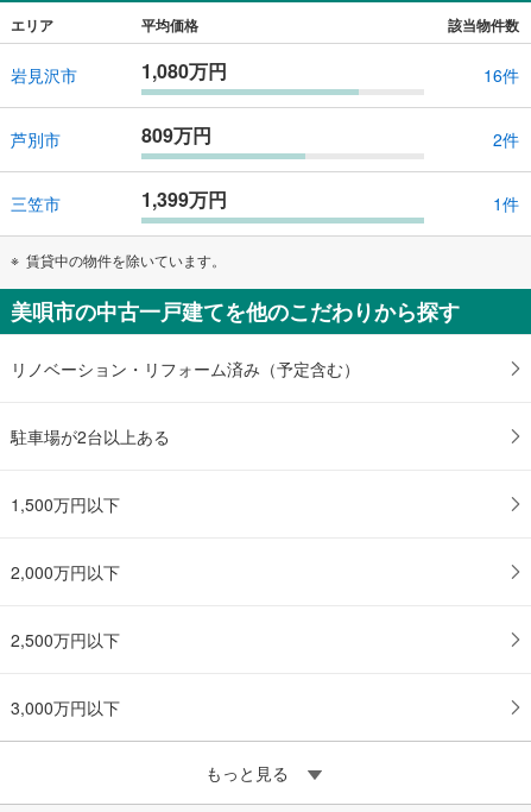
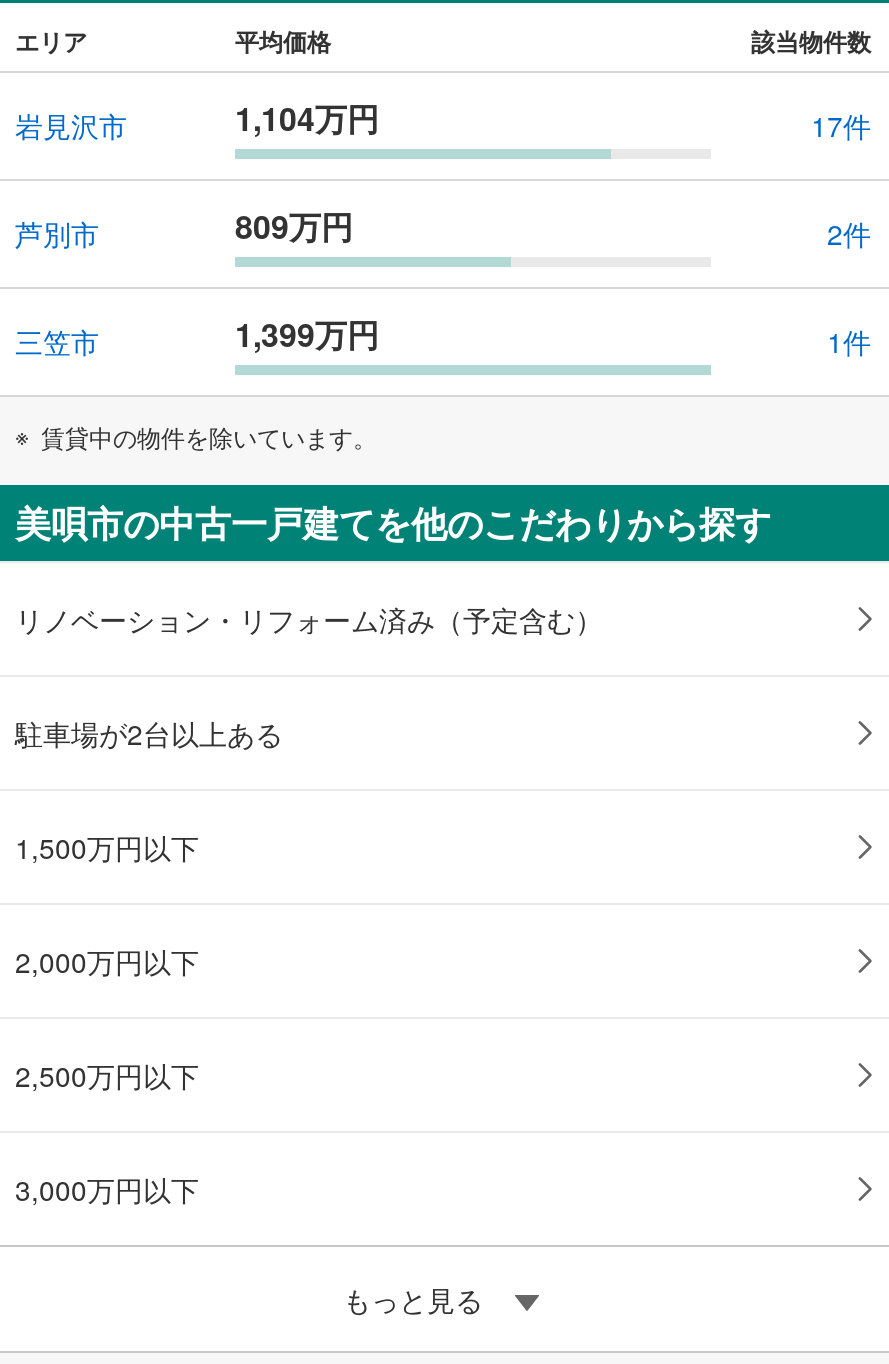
[141,57,227,84] 1,080万円 -> [235,95,379,141] 1,104万円
[483,63,519,87] 16件 -> [811,106,871,146] 17件

